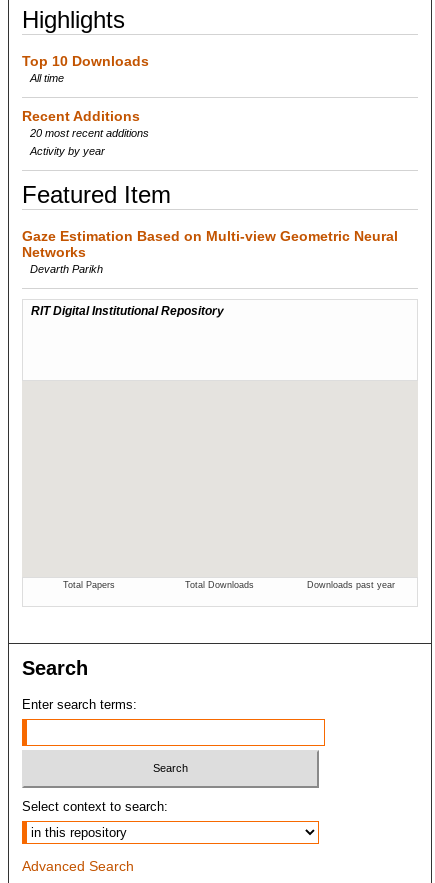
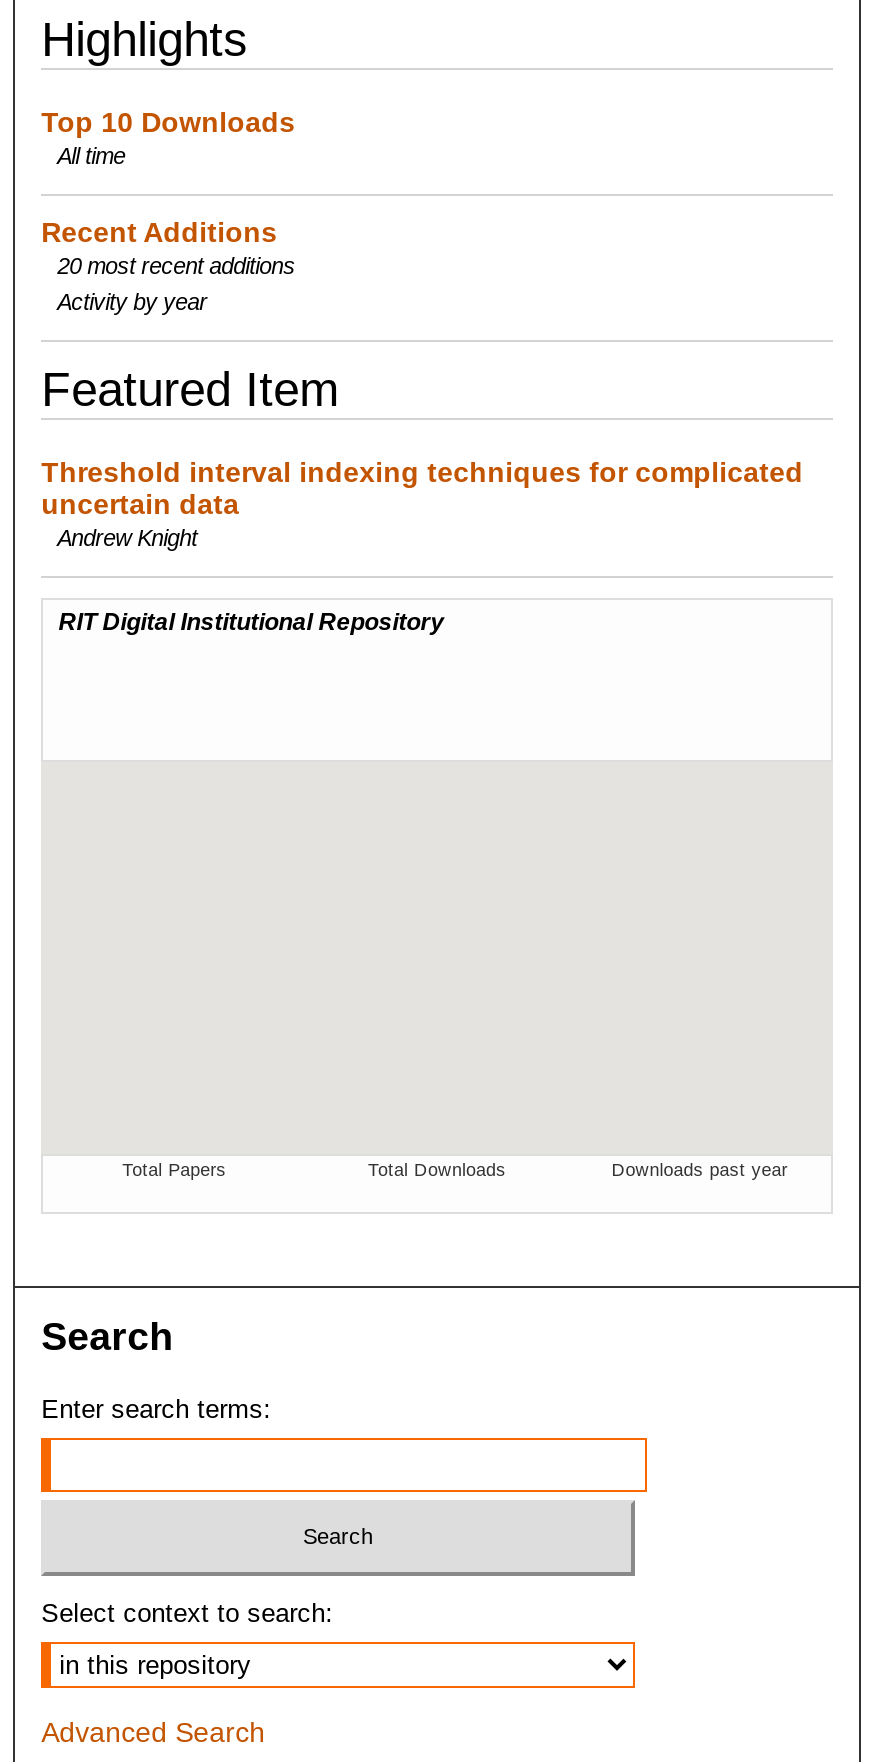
[22,228,398,275] Gaze Estimation Based on Multi-view Geometric Neural | Networks | Devarth Parikh -> [41,456,803,550] Threshold interval indexing techniques for complicated | uncertain data | Andrew Knight

